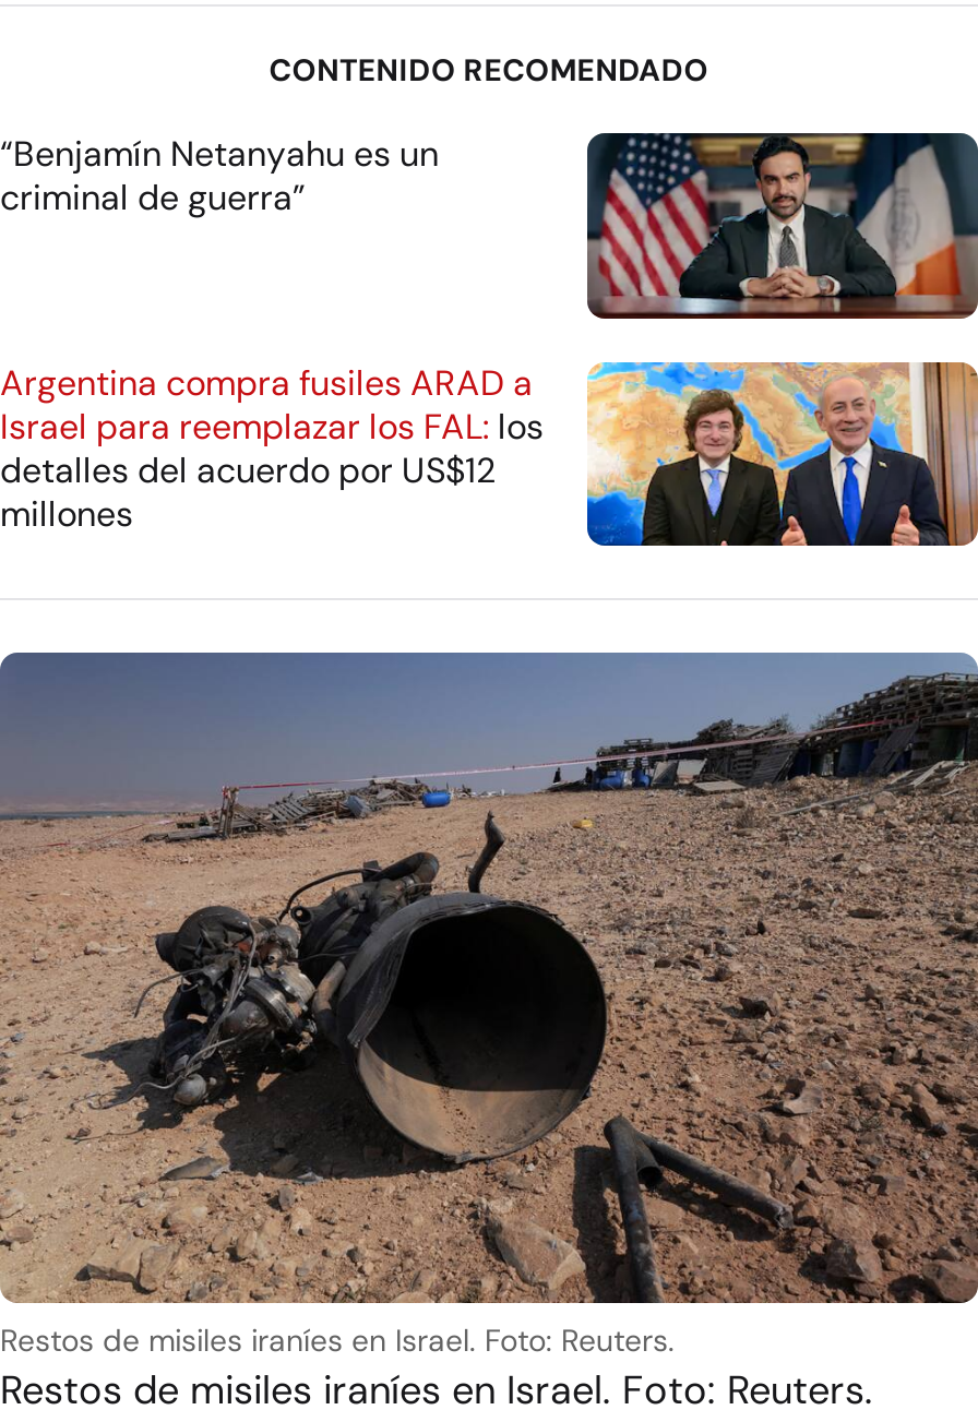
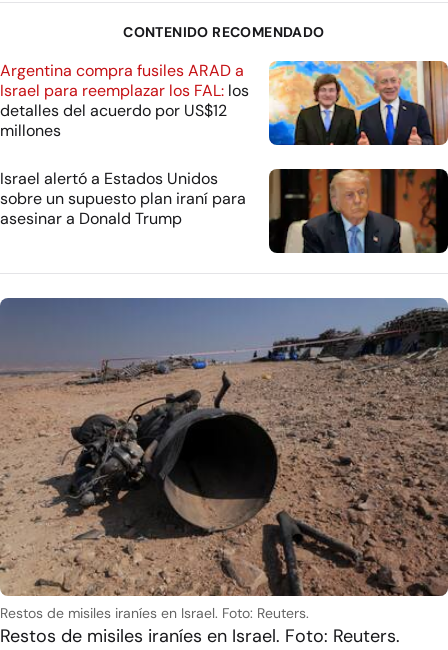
[0,131,439,220] “Benjamín Netanyahu es un | criminal de guerra” -> none
[585,130,971,322] [image] -> none
moved [0,357,978,551] -> [0,59,448,148]: [image] | Argentina compra fusiles ARAD a | Israel para reemplazar los FAL: los | detalles del acuerdo por US$12 | millones
none -> [0,167,445,254] [image] | Israel alertó a Estados Unidos | sobre un supuesto plan iraní para | asesinar a Donald Trump

